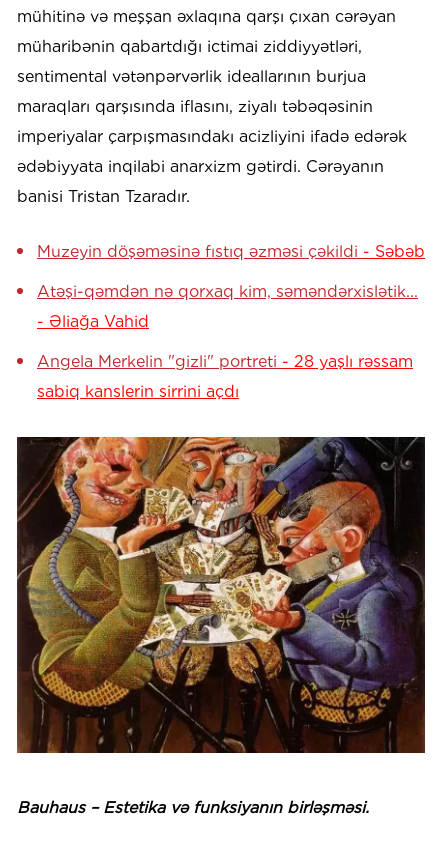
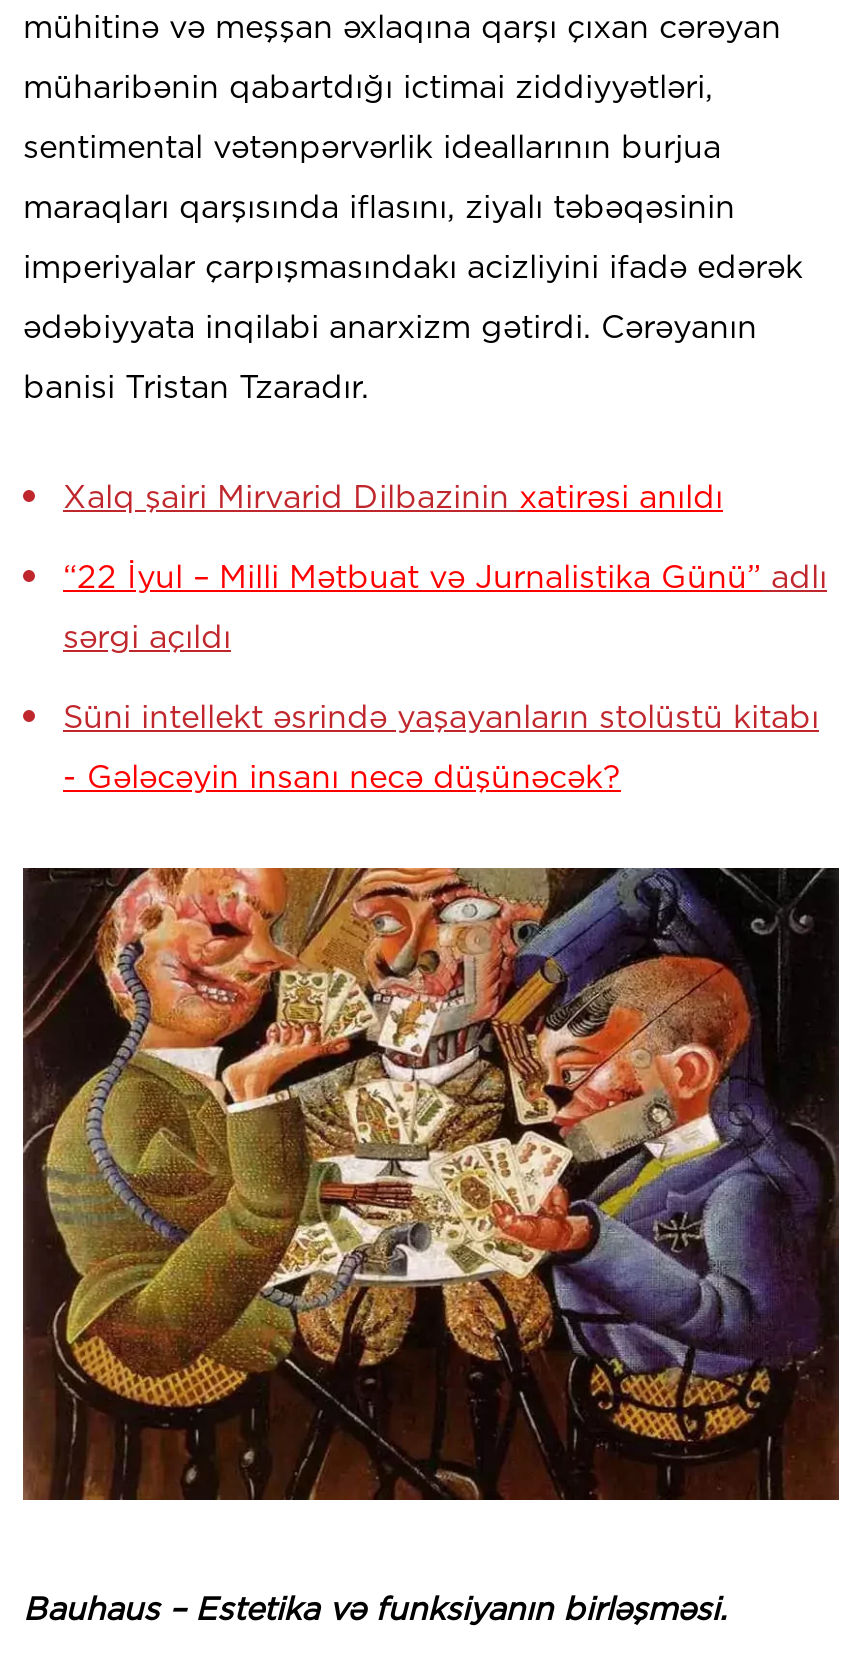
[37,242,425,261] Muzeyin döşəməsinə fıstıq əzməsi çəkildi - Səbəb -> [63,479,723,517] Xalq şairi Mirvarid Dilbazinin xatirəsi anıldı
[37,282,418,301] Atəşi-qəmdən nə qorxaq kim, səməndərxislətik... -> [63,559,827,597] “22 İyul – Milli Mətbuat və Jurnalistika Günü” adlı
[37,312,149,331] - Əliağa Vahid -> [63,619,231,657] sərgi açıldı
[37,352,413,371] Angela Merkelin "gizli" portreti - 28 yaşlı rəssam -> [63,699,819,737] Süni intellekt əsrində yaşayanların stolüstü kitabı
[37,382,239,401] sabiq kanslerin sirrini açdı -> [63,759,621,797] - Gələcəyin insanı necə düşünəcək?

